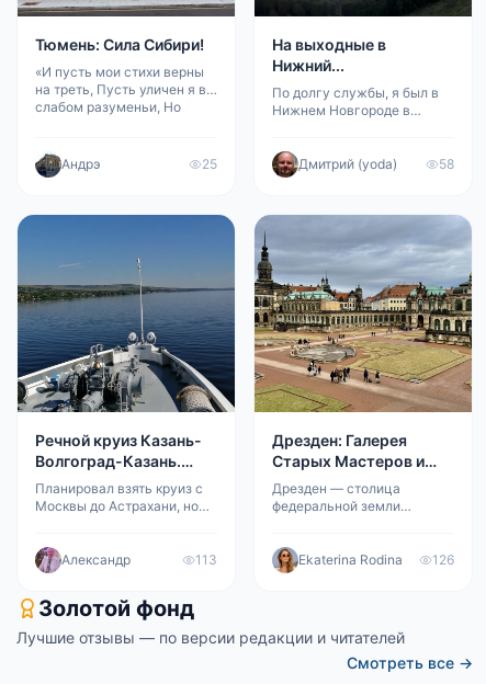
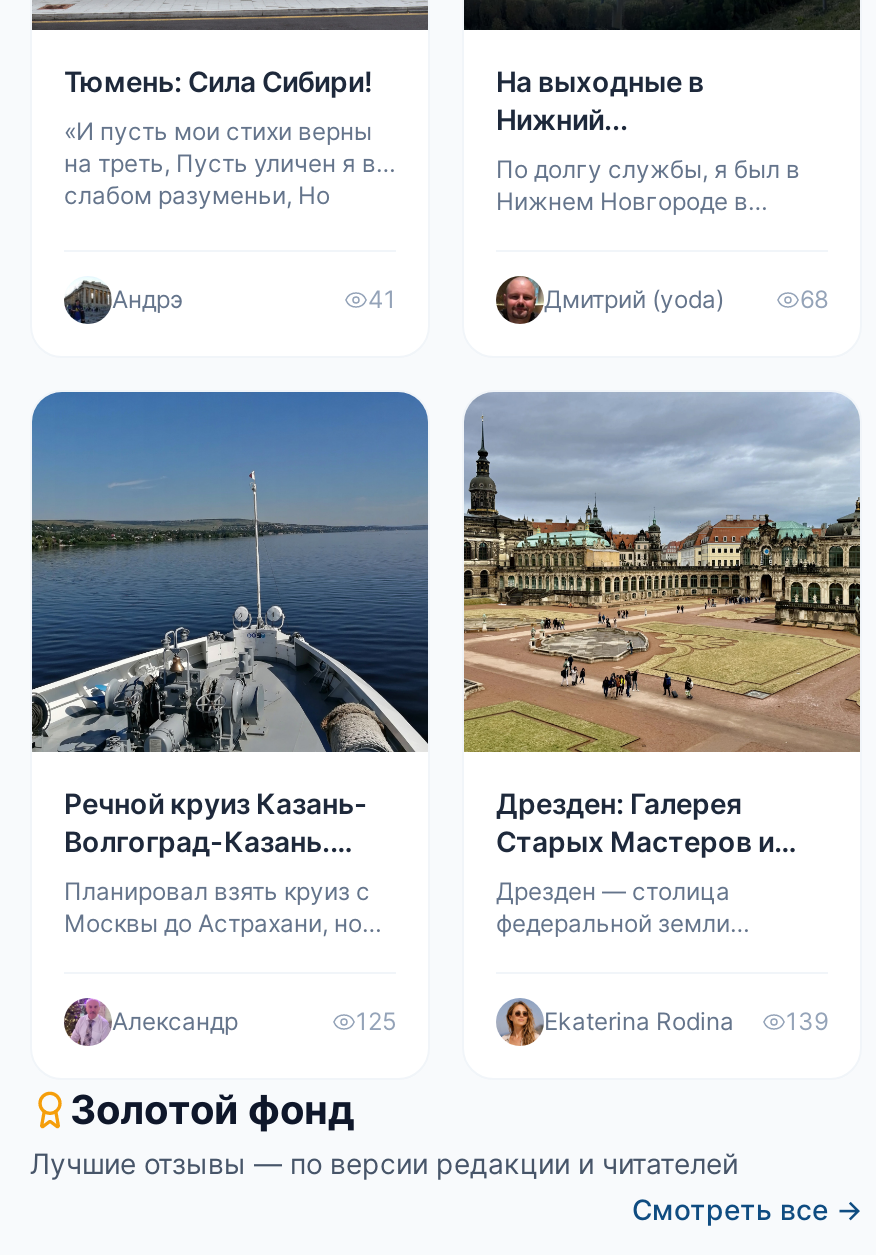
[202,156,217,172] 25 -> [368,284,396,314] 41
[439,156,454,172] 58 -> [800,284,828,314] 68
[195,551,217,568] 113 -> [356,1006,396,1036] 125
[432,551,454,568] 126 -> [786,1006,828,1036] 139

